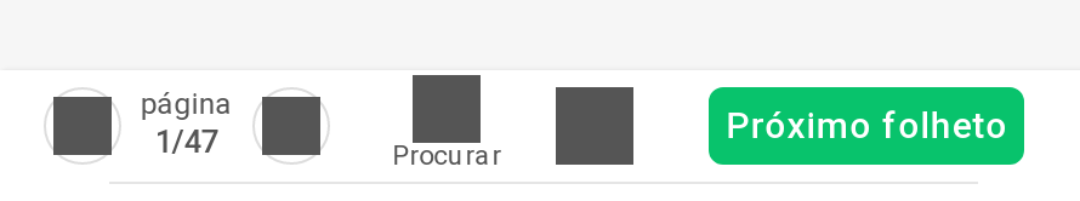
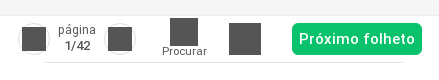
[155,122,218,159] 1/47 -> [64,37,90,52] 1/42

